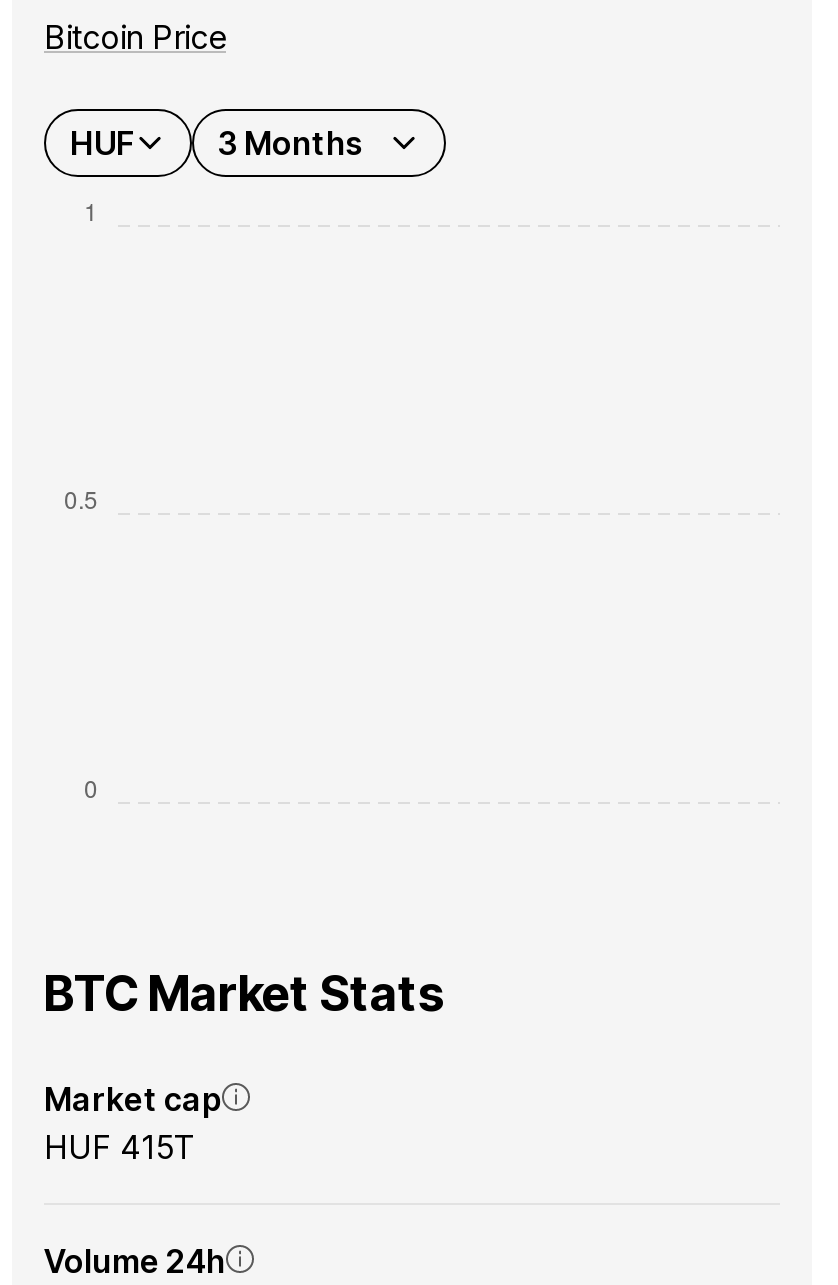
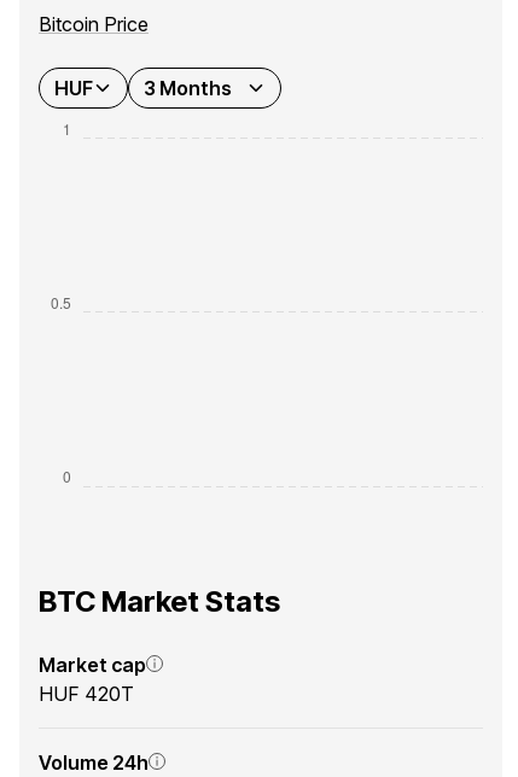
[44,1127,196,1167] HUF 415T -> [39,682,134,706] HUF 420T

